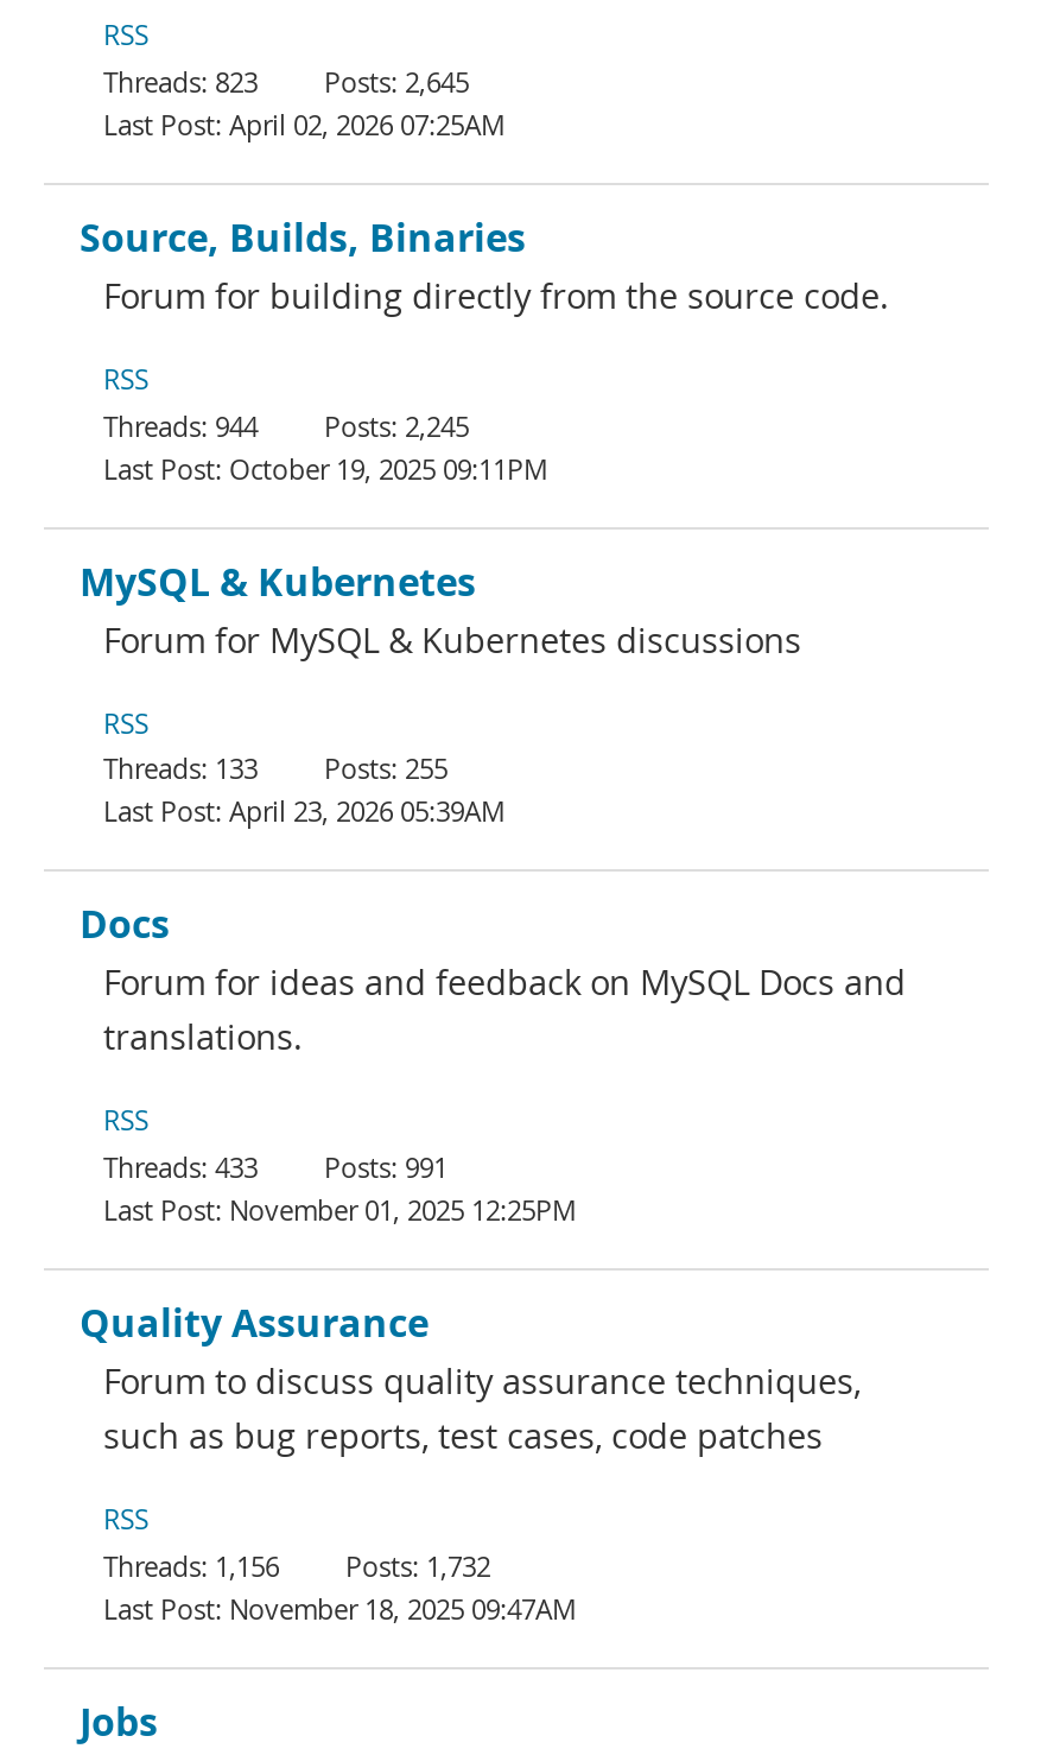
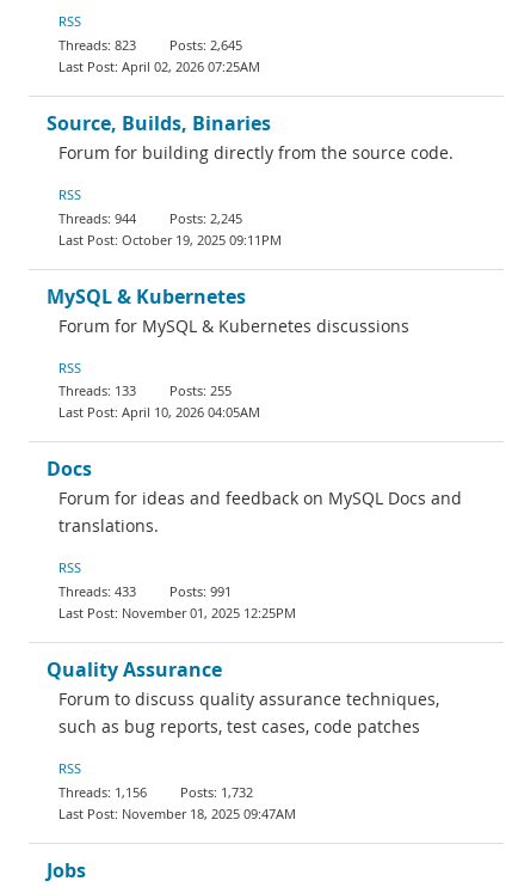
[229,794,504,830] April 23, 2026 05:39AM -> [122,403,260,421] April 10, 2026 04:05AM

